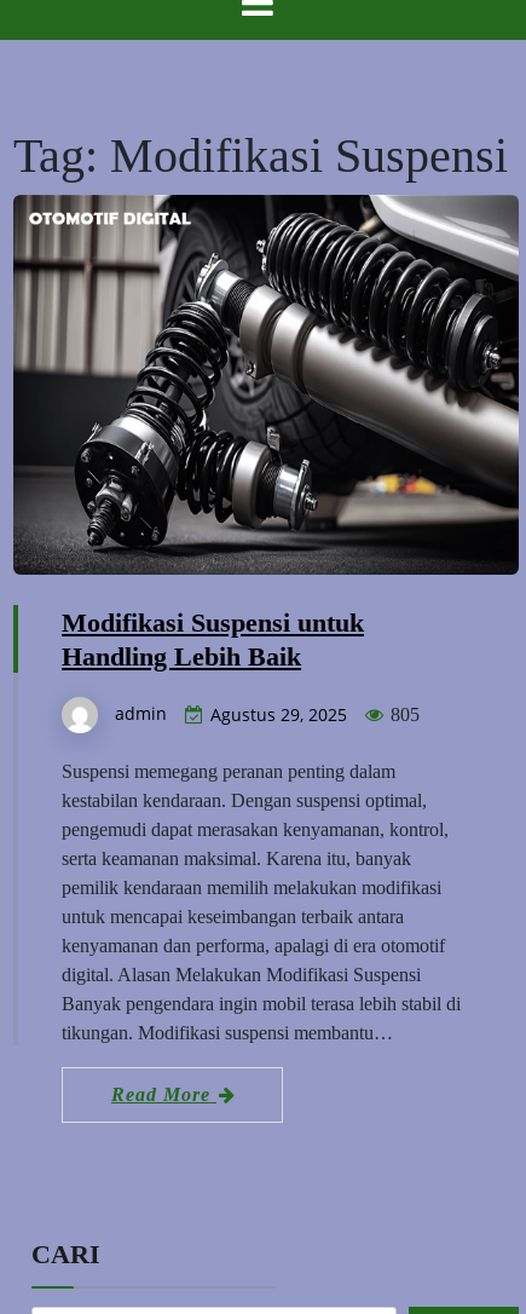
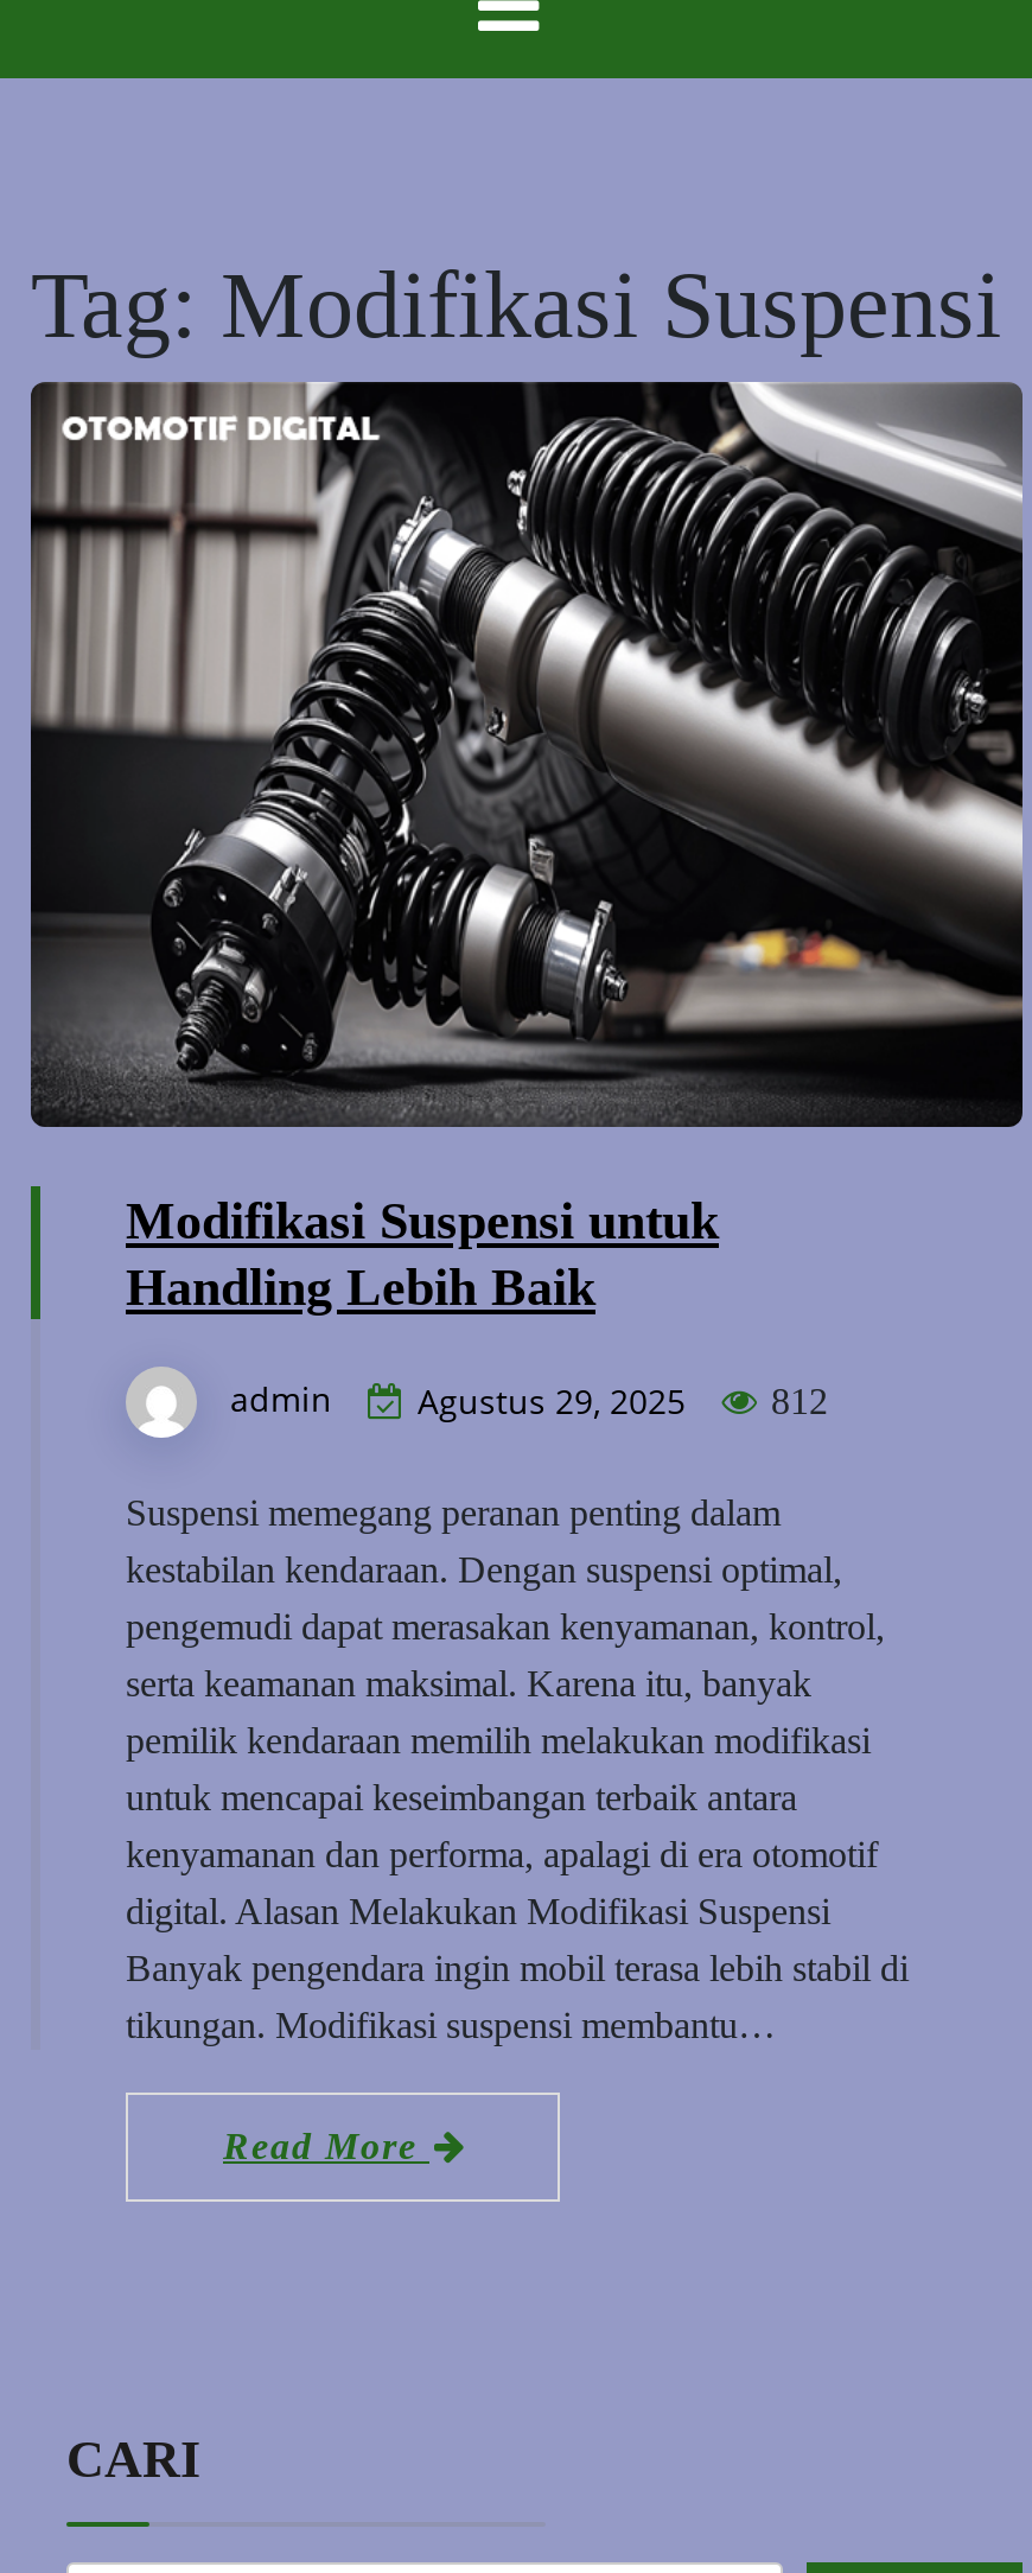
[115,701,420,726] admin Agustus 29, 2025 805 -> [230,1375,828,1424] admin Agustus 29, 2025 812

